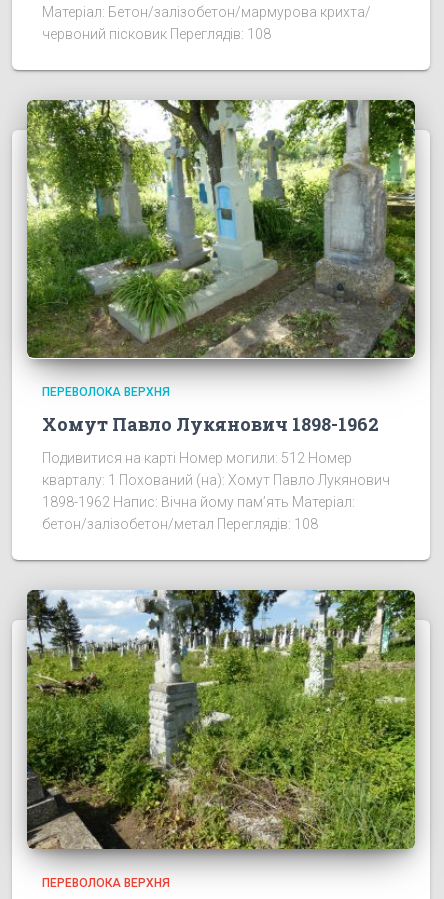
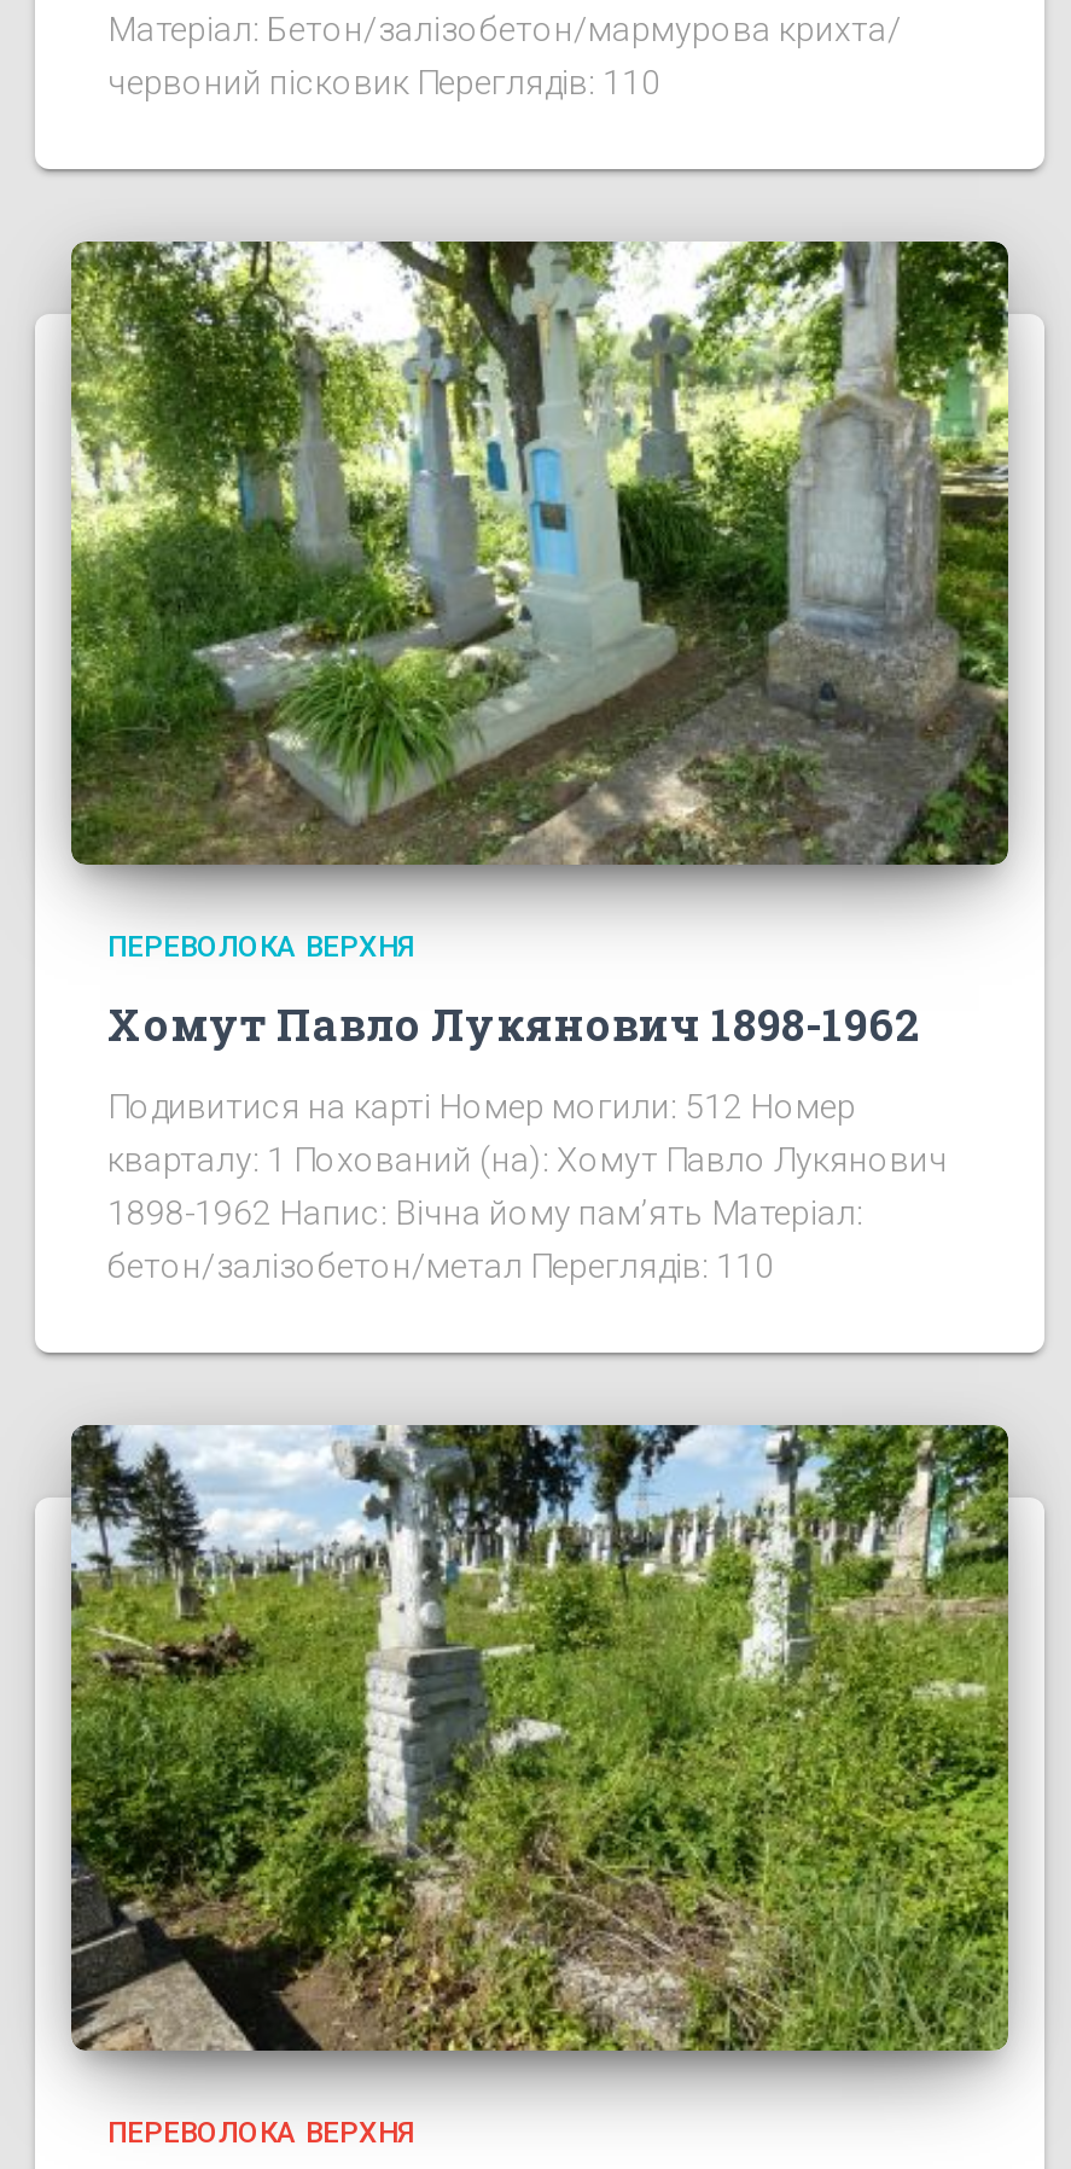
[42,26,271,42] червоний пісковик Переглядів: 108 -> [107,62,660,101] червоний пісковик Переглядів: 110
[42,516,318,532] бетон/залізобетон/метал Переглядів: 108 -> [107,1247,774,1286] бетон/залізобетон/метал Переглядів: 110

